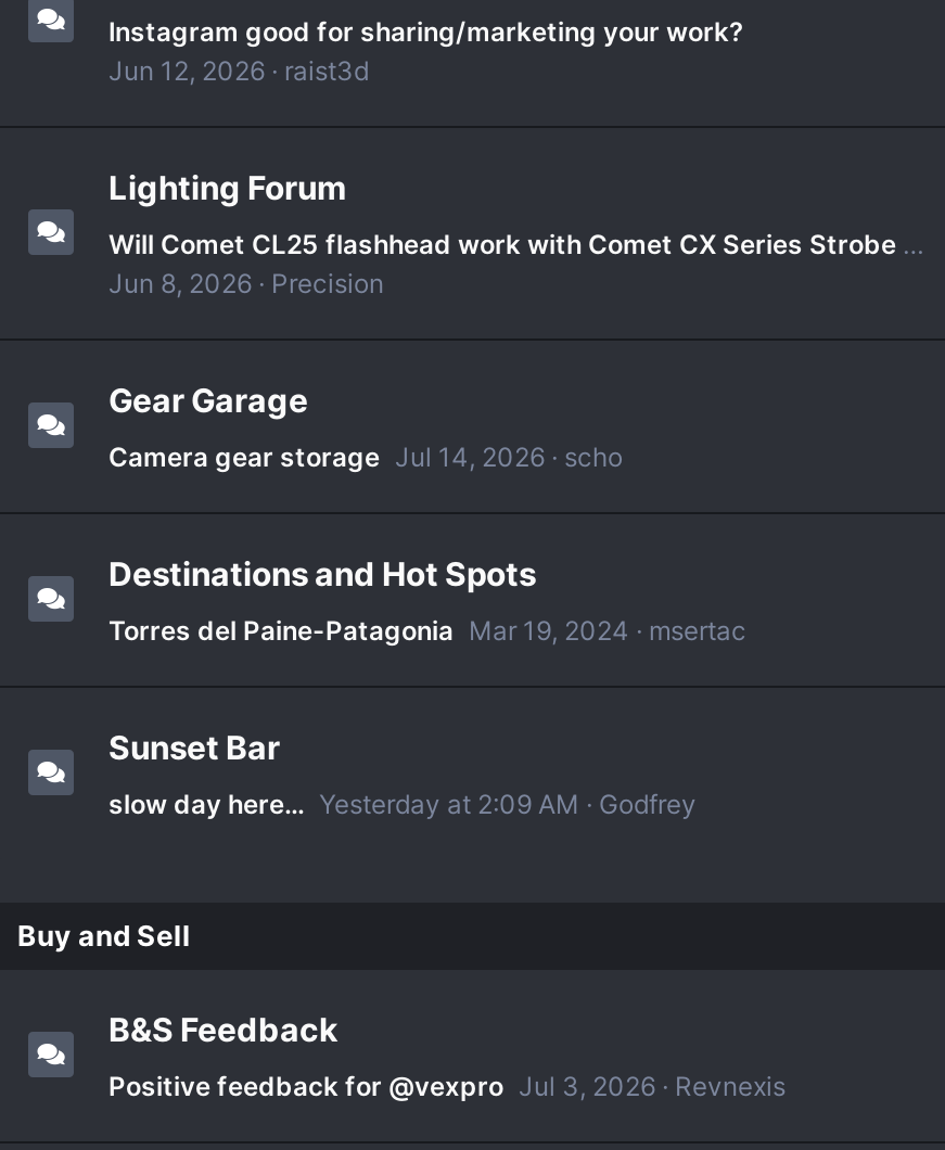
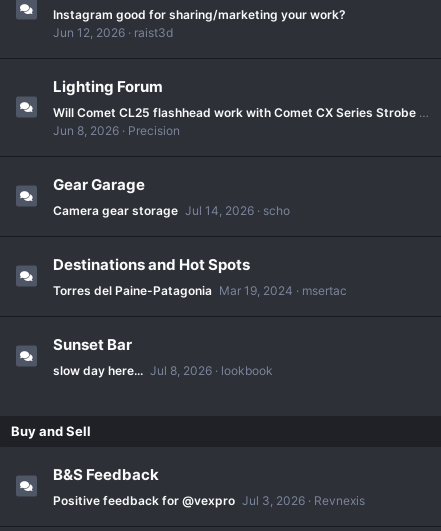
[108,787,697,820] slow day here... Yesterday at 2:09 AM Godfrey -> [53,363,273,378] slow day here... Jul 8, 2026 lookbook

